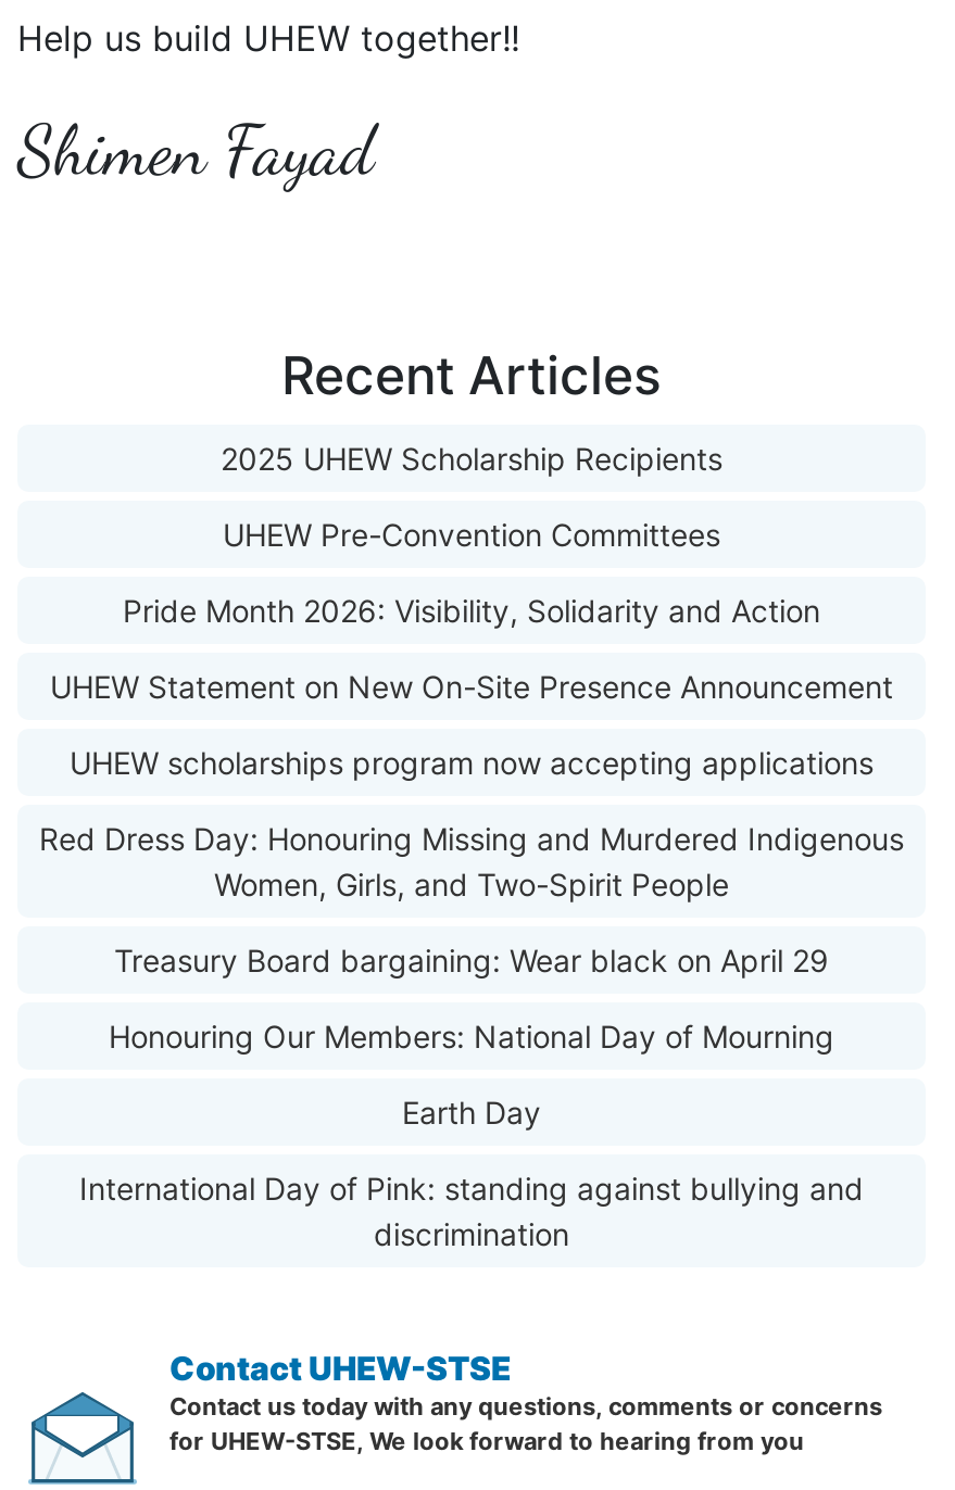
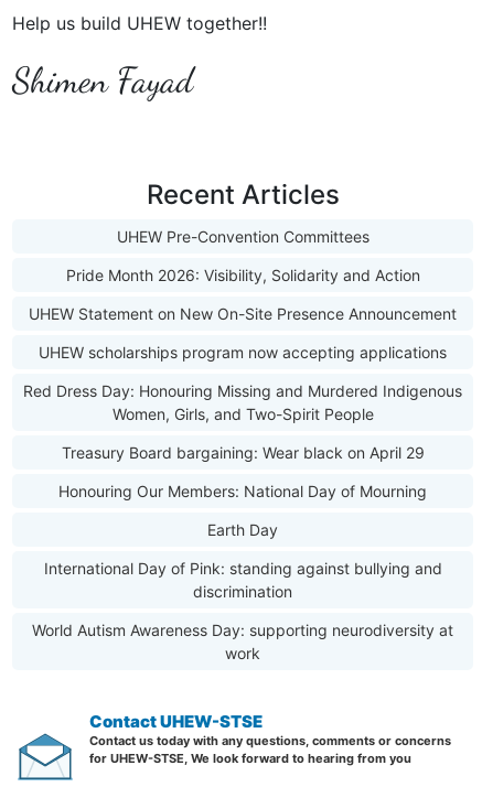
[221,440,722,477] 2025 UHEW Scholarship Recipients -> none
moved [39,516,904,1252] -> [23,227,462,601]: UHEW Pre-Convention Committees | Pride Month 2026: Visibility, Solidarity and Action | UHEW Statement on New On-Site Presence Announcement | ... | International Day of Pink: standing against bullying and | discrimination
none -> [32,621,453,662] World Autism Awareness Day: supporting neurodiversity at | work

